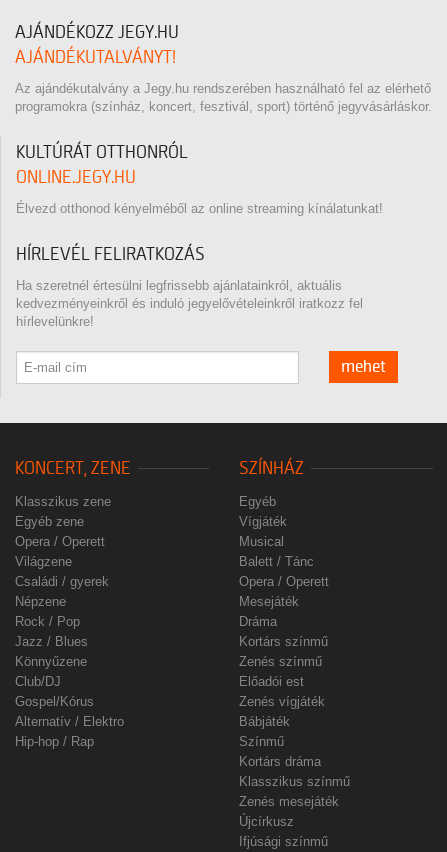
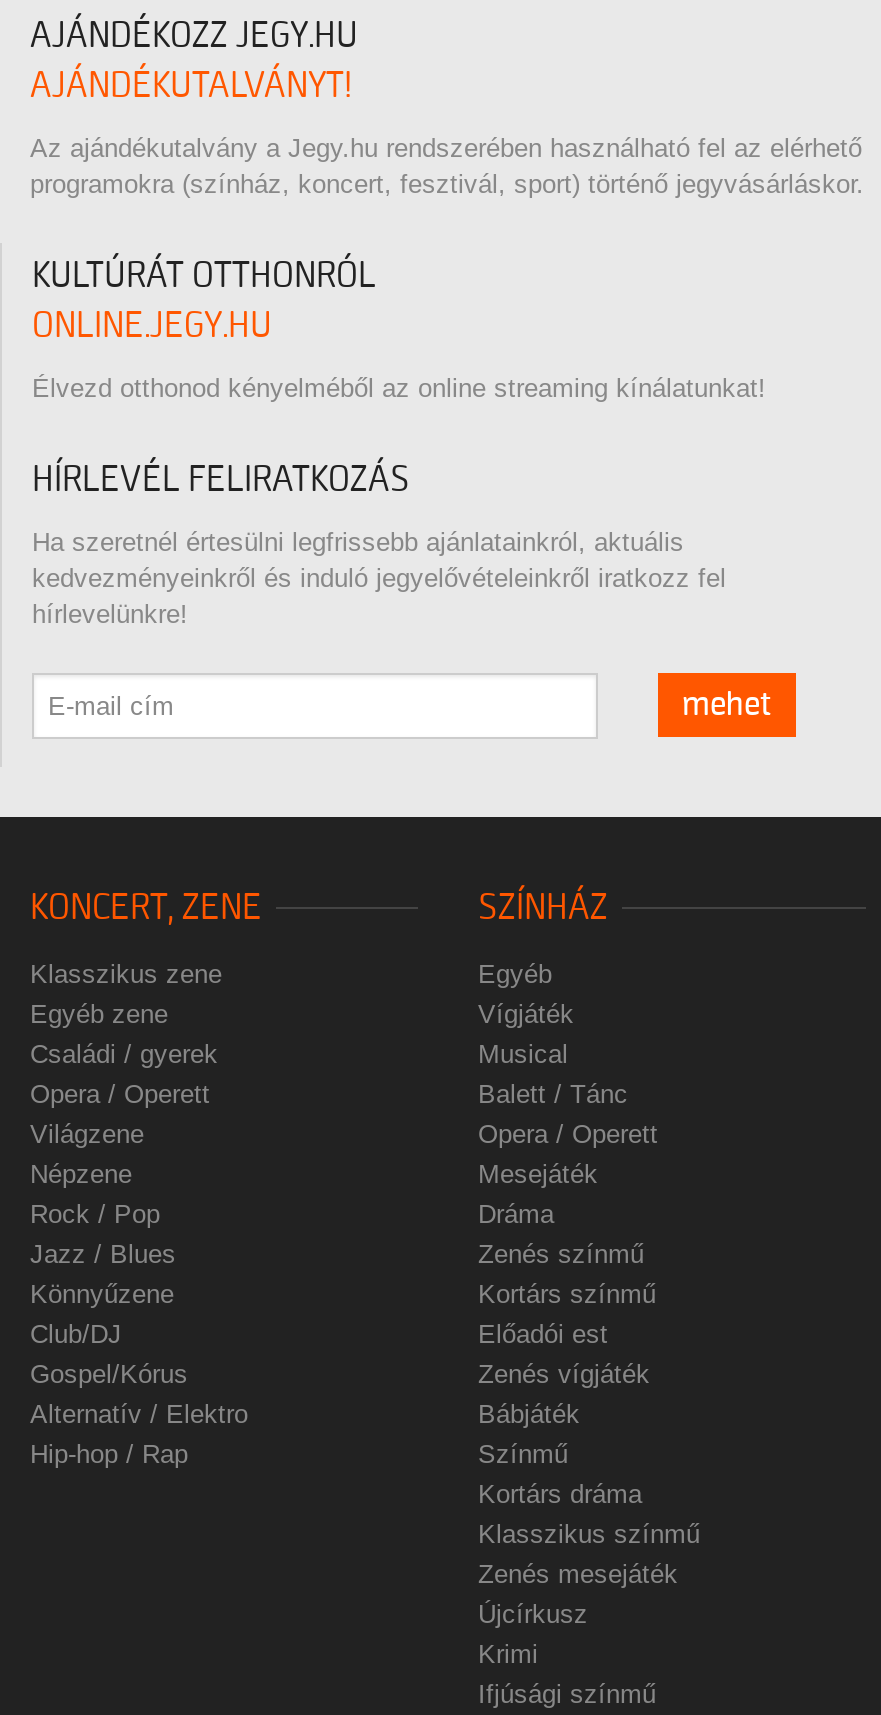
moved [15,574,109,589] -> [30,1039,218,1069]: Családi / gyerek
moved [239,654,322,669] -> [478,1239,644,1269]: Zenés színmű
none -> [478,1639,538,1669] Krimi

